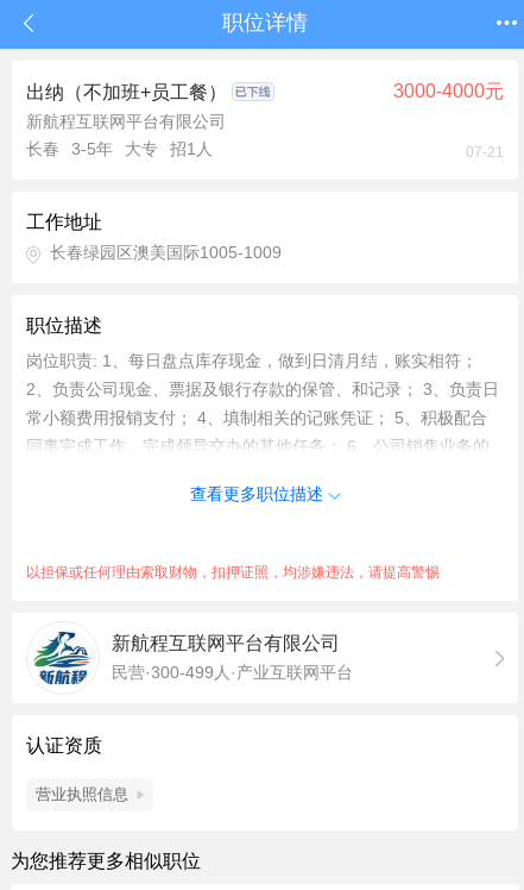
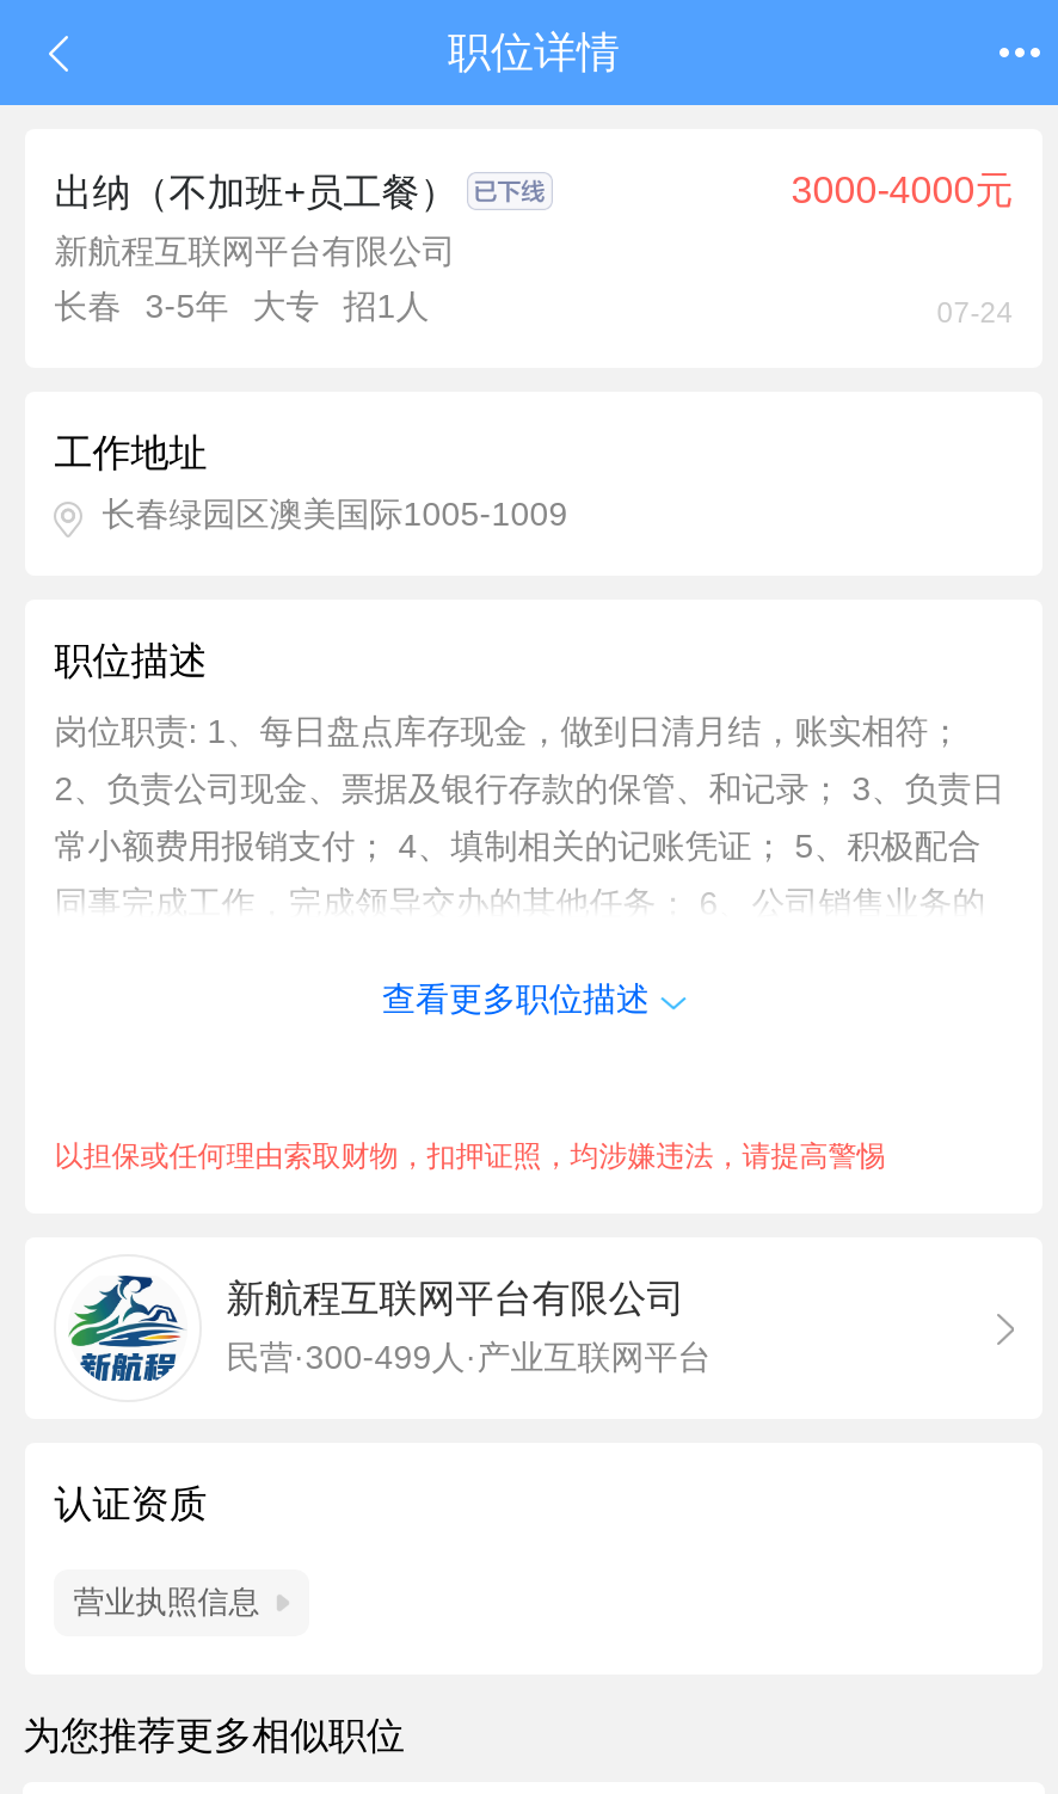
[466,144,504,161] 07-21 -> [937,296,1013,330] 07-24

